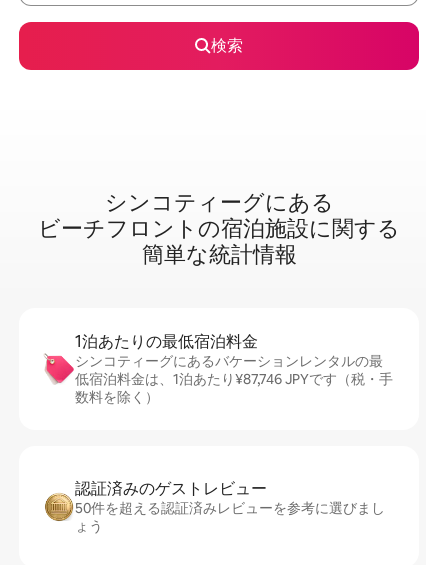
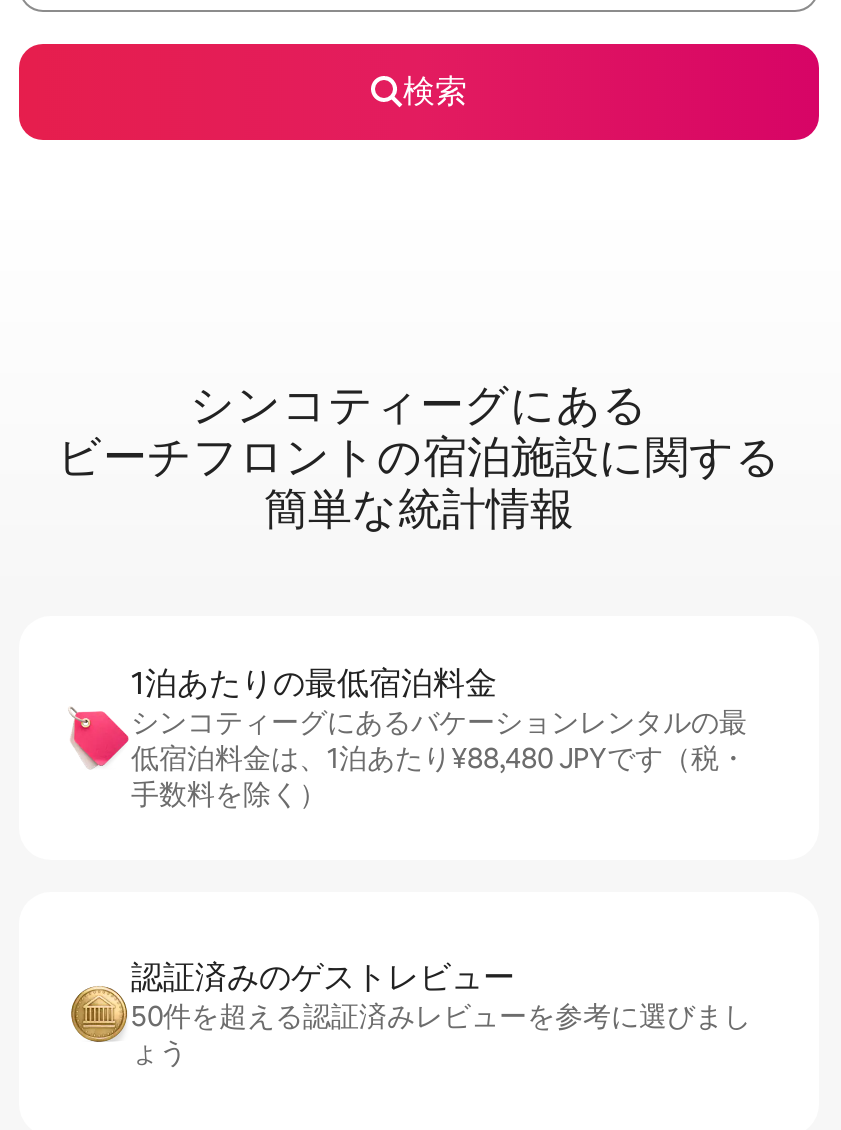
[75,370,393,406] 低宿泊料金は、1泊あたり¥87,746 JPYです（税・手 | 数料を除く） -> [131,740,747,812] 低宿泊料金は、1泊あたり¥88,480 JPYです（税・ | 手数料を除く）

